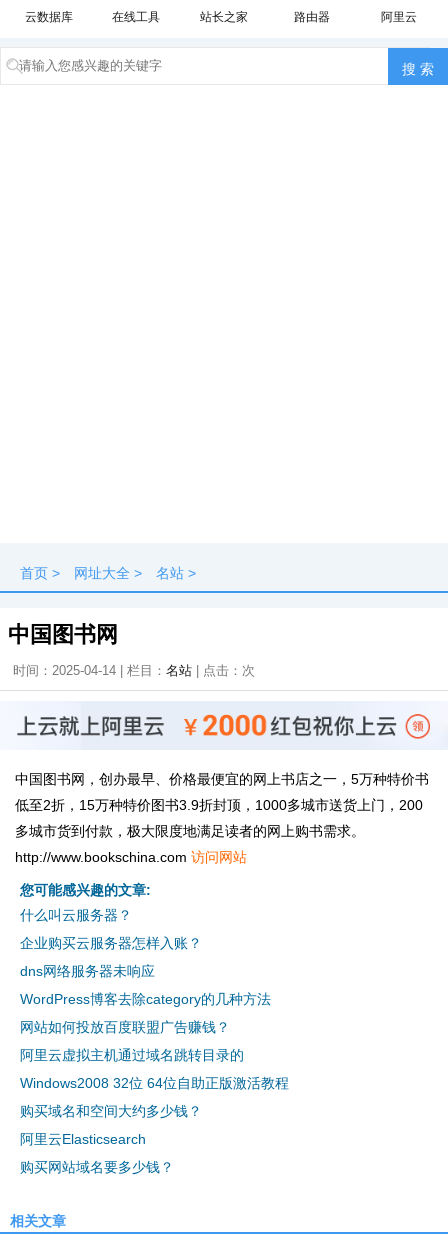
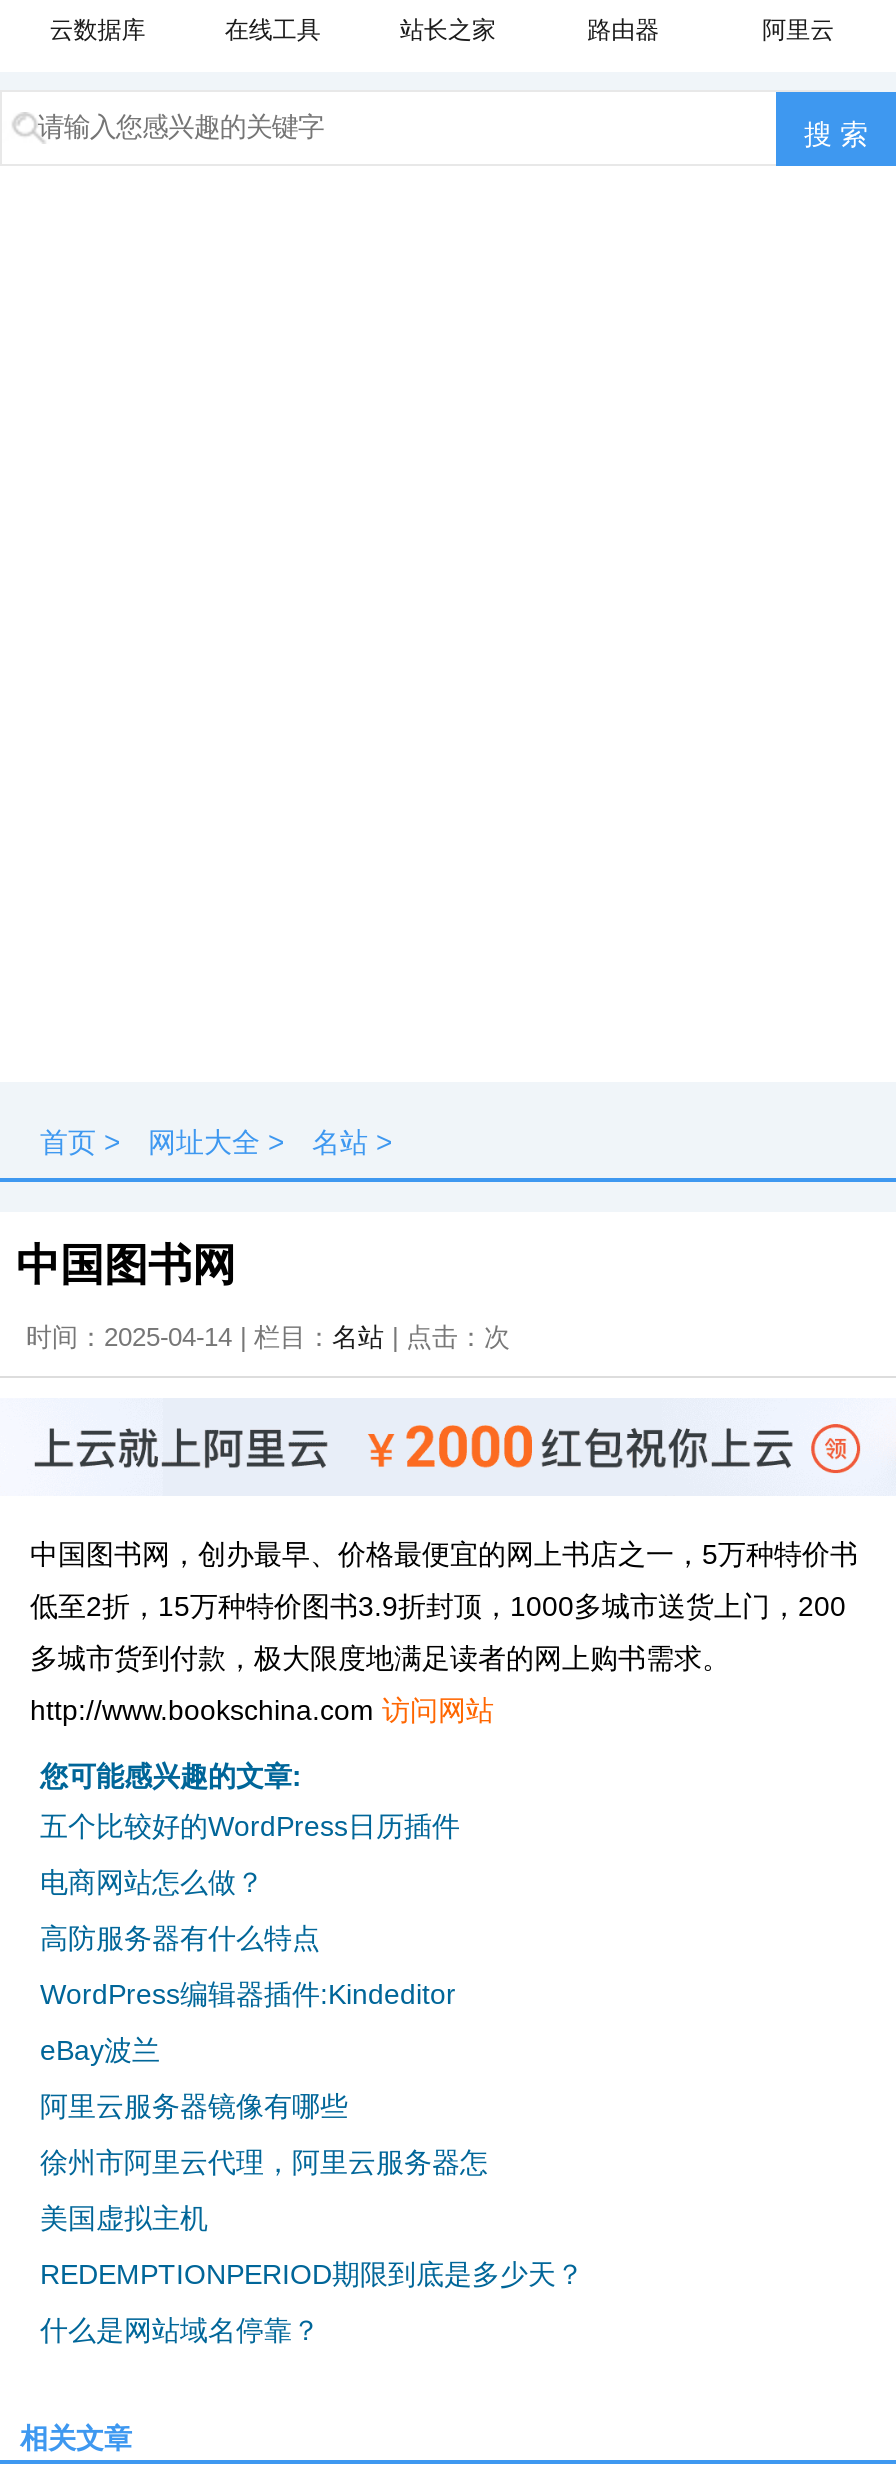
[20,907,132,923] 什么叫云服务器？ -> [40,1810,460,1842] 五个比较好的WordPress日历插件
[20,935,202,951] 企业购买云服务器怎样入账？ -> [40,1866,264,1898] 电商网站怎么做？
[20,963,155,979] dns网络服务器未响应 -> [40,1922,320,1954] 高防服务器有什么特点
[20,991,271,1007] WordPress博客去除category的几种方法 -> [40,1978,456,2010] WordPress编辑器插件:Kindeditor
[20,1019,230,1035] 网站如何投放百度联盟广告赚钱？ -> [40,2034,160,2066] eBay波兰
[20,1047,244,1063] 阿里云虚拟主机通过域名跳转目录的 -> [40,2090,348,2122] 阿里云服务器镜像有哪些
[20,1075,289,1091] Windows2008 32位 64位自助正版激活教程 -> [40,2146,488,2178] 徐州市阿里云代理，阿里云服务器怎
[20,1103,202,1119] 购买域名和空间大约多少钱？ -> [40,2202,208,2234] 美国虚拟主机
[20,1131,146,1147] 阿里云Elasticsearch -> [40,2258,584,2290] REDEMPTIONPERIOD期限到底是多少天？
[20,1159,174,1175] 购买网站域名要多少钱？ -> [40,2314,320,2346] 什么是网站域名停靠？

